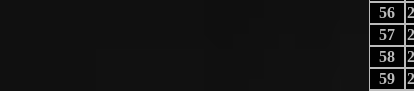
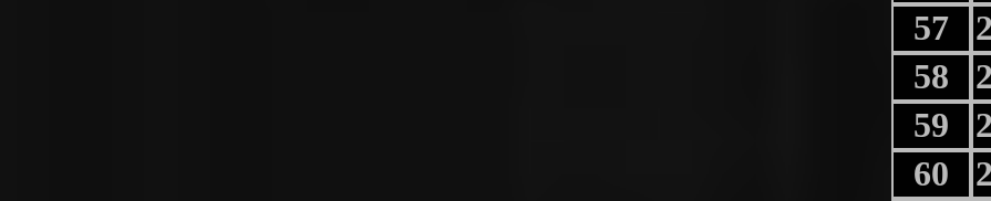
[379,4,395,21] 56 -> [913,9,949,46] 57
[379,26,395,43] 57 -> [913,57,949,95] 58
[379,48,395,65] 58 -> [913,106,949,144] 59
[379,70,395,87] 59 -> [913,155,949,192] 60

